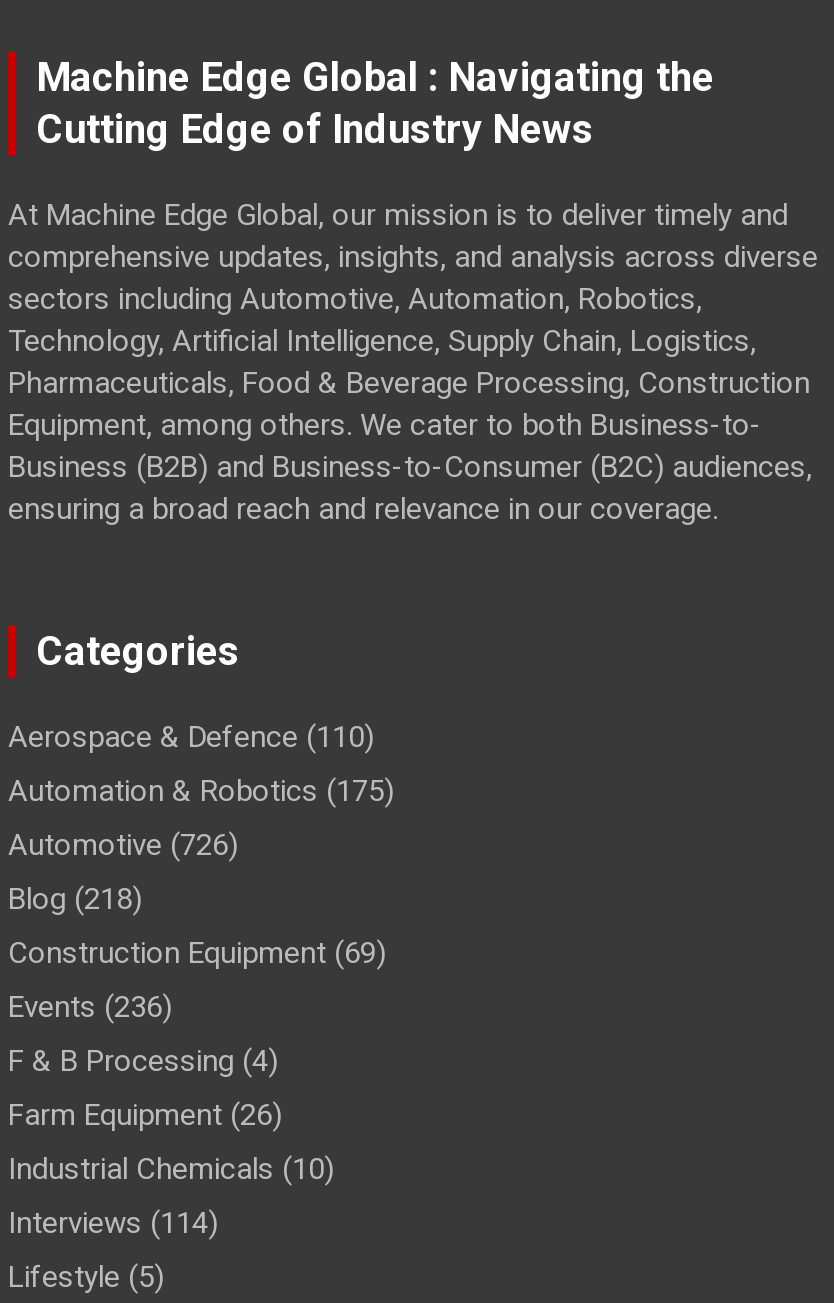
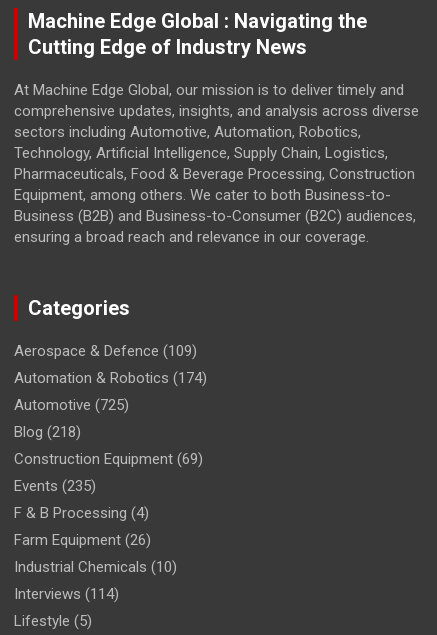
[8,719,374,755] Aerospace & Defence (110) -> [14,342,197,360] Aerospace & Defence (109)
[8,773,394,809] Automation & Robotics (175) -> [14,369,207,387] Automation & Robotics (174)
[8,827,238,863] Automotive (726) -> [14,396,129,414] Automotive (725)
[8,989,172,1025] Events (236) -> [14,477,96,495] Events (235)

